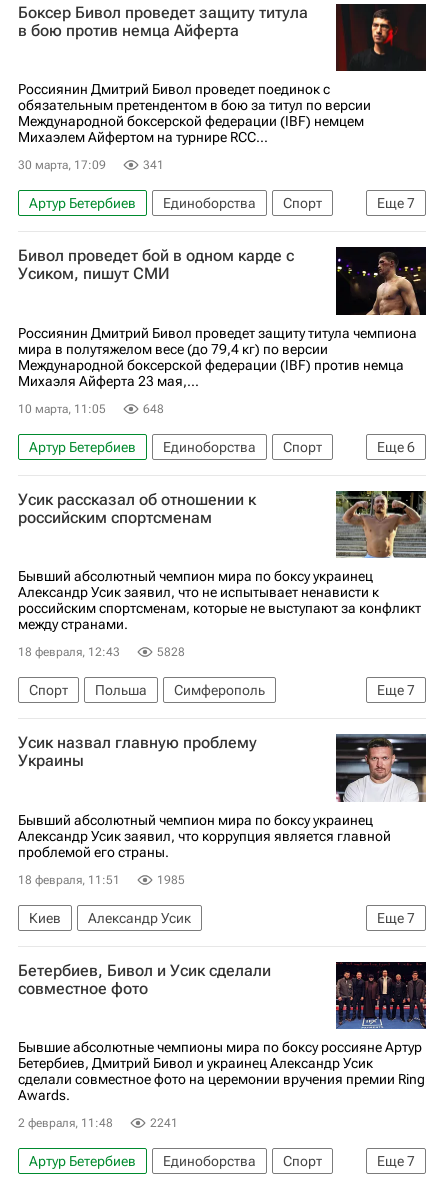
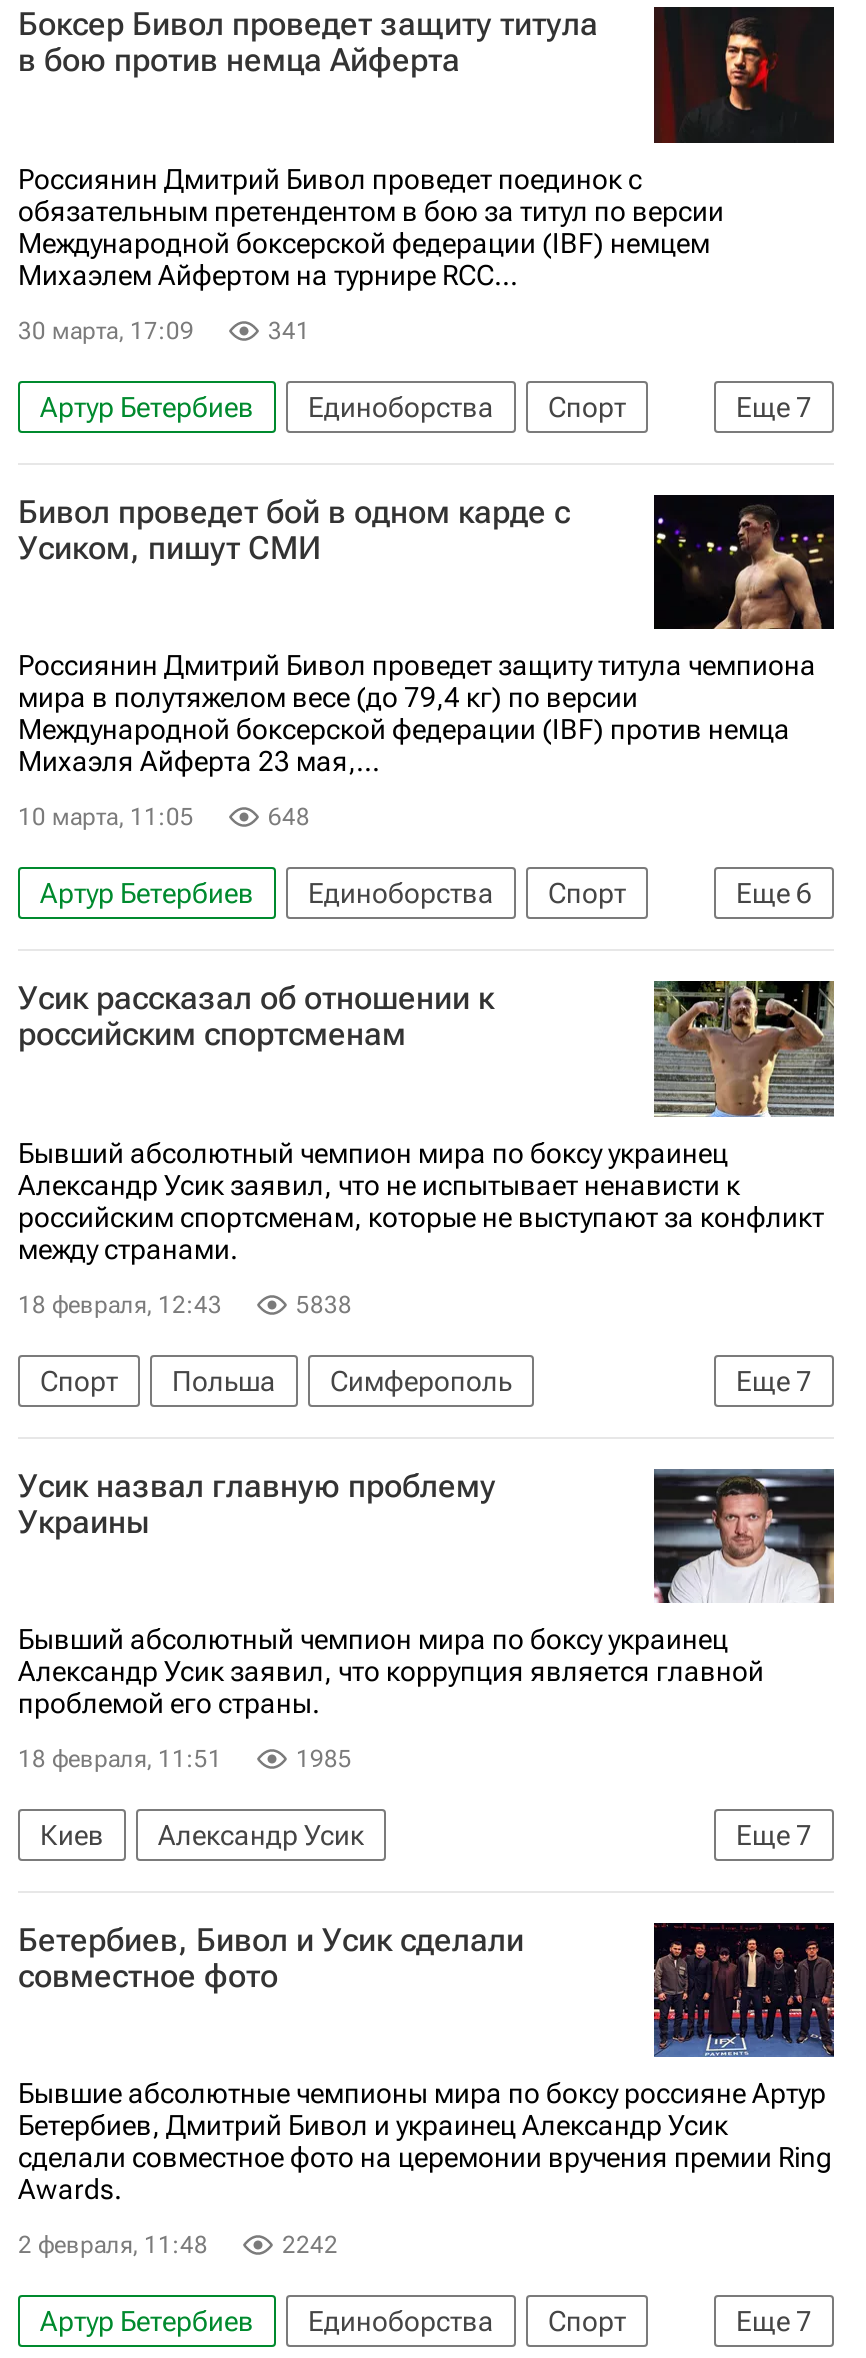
[157,645,185,659] 5828 -> [296,1290,352,1318] 5838
[150,1115,178,1129] 2241 -> [282,2231,338,2259] 2242

